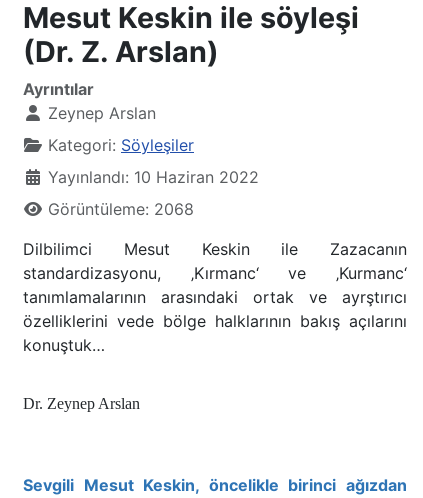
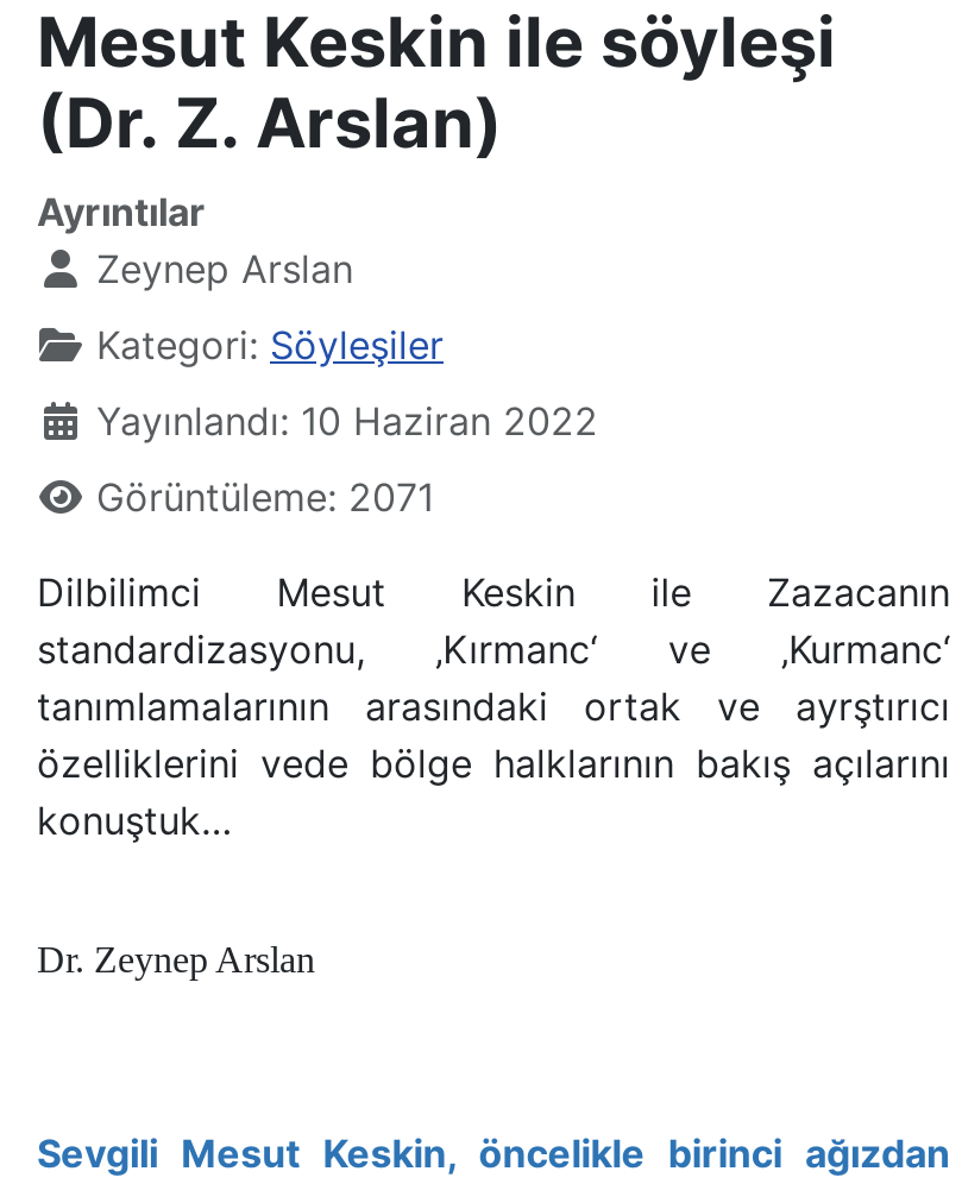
[48,199,194,219] Görüntüleme: 2068 -> [96,474,434,521] Görüntüleme: 2071

